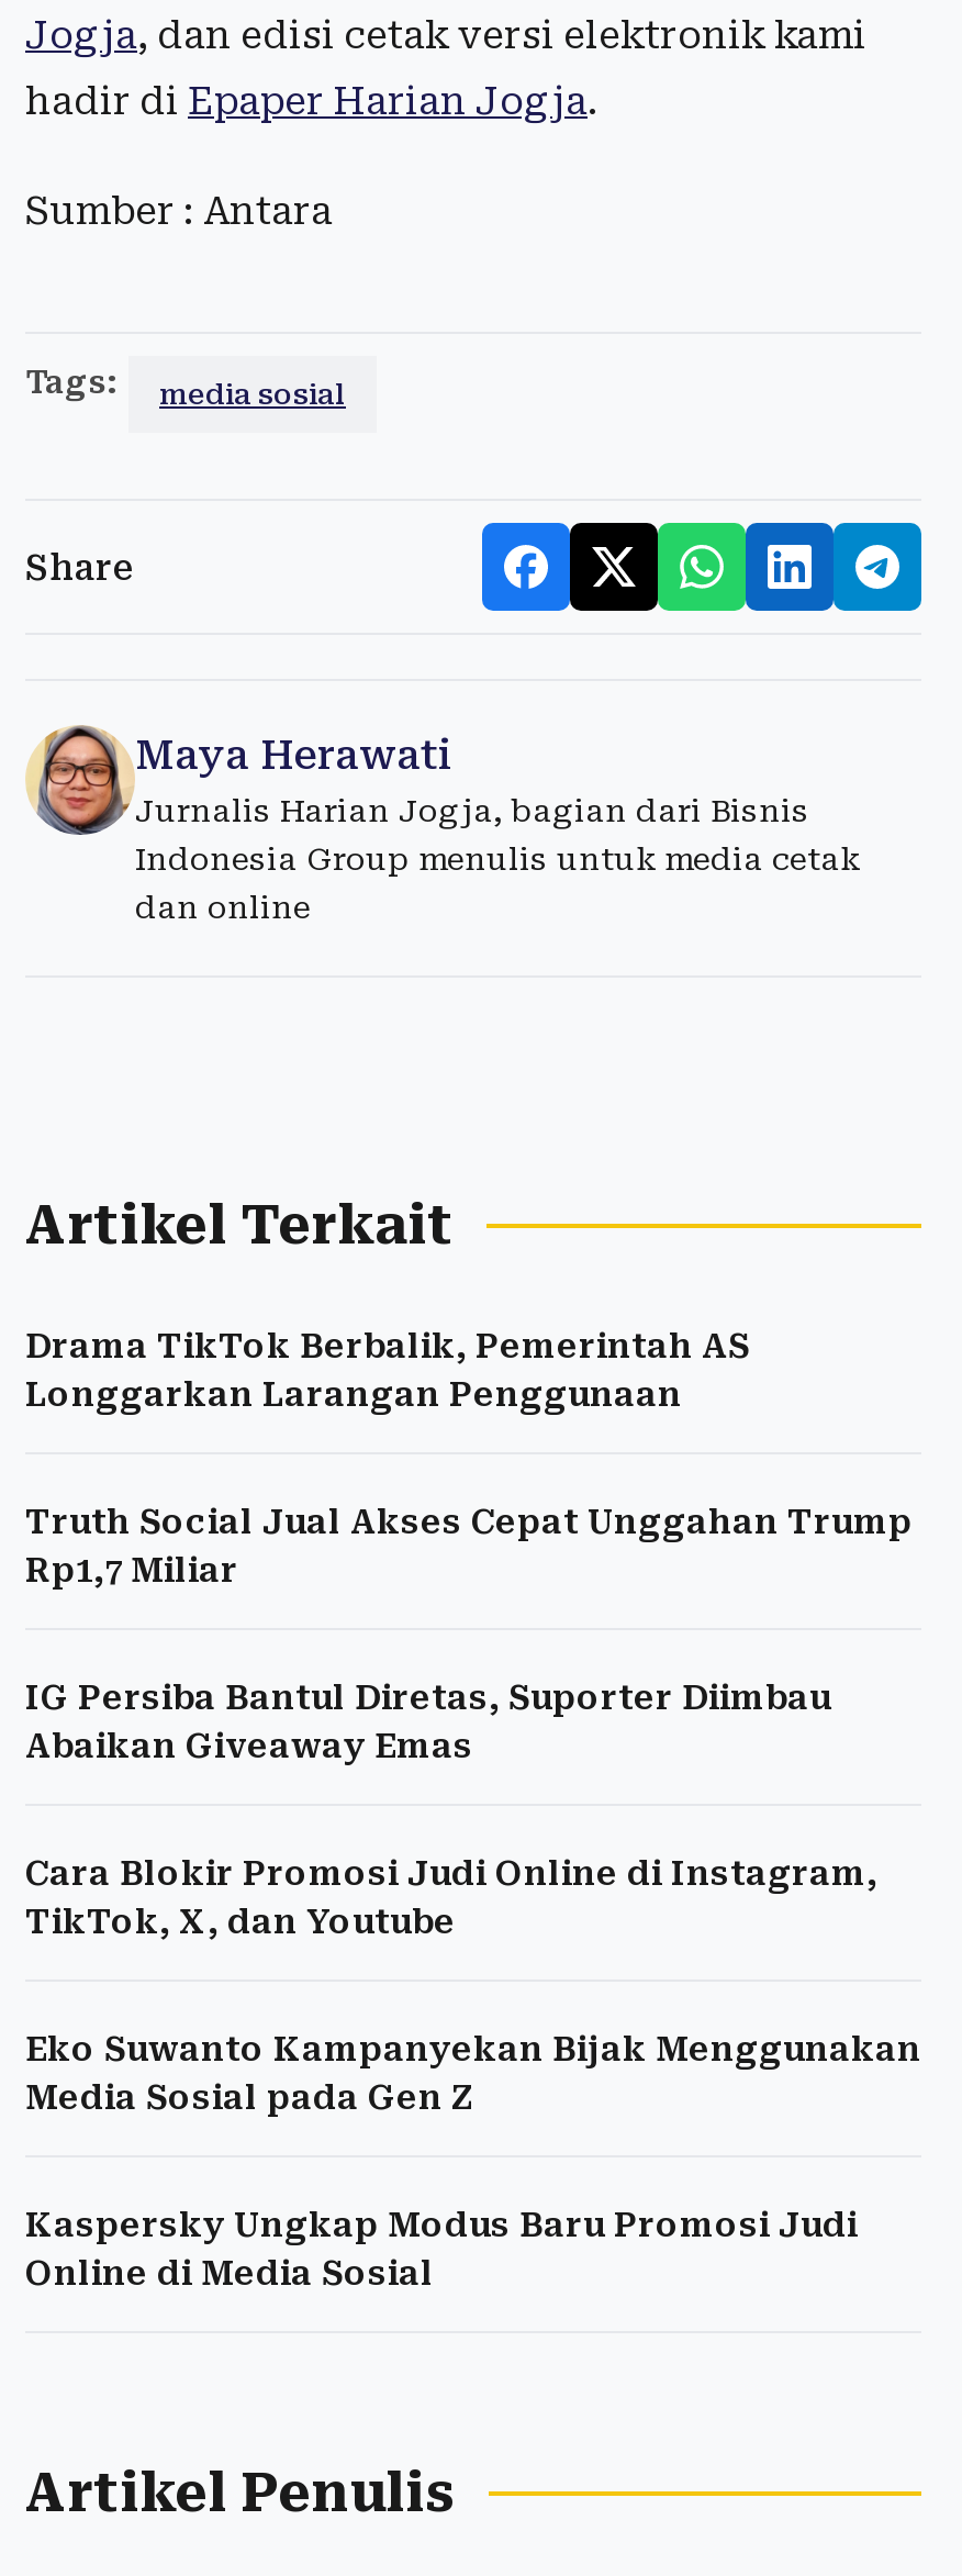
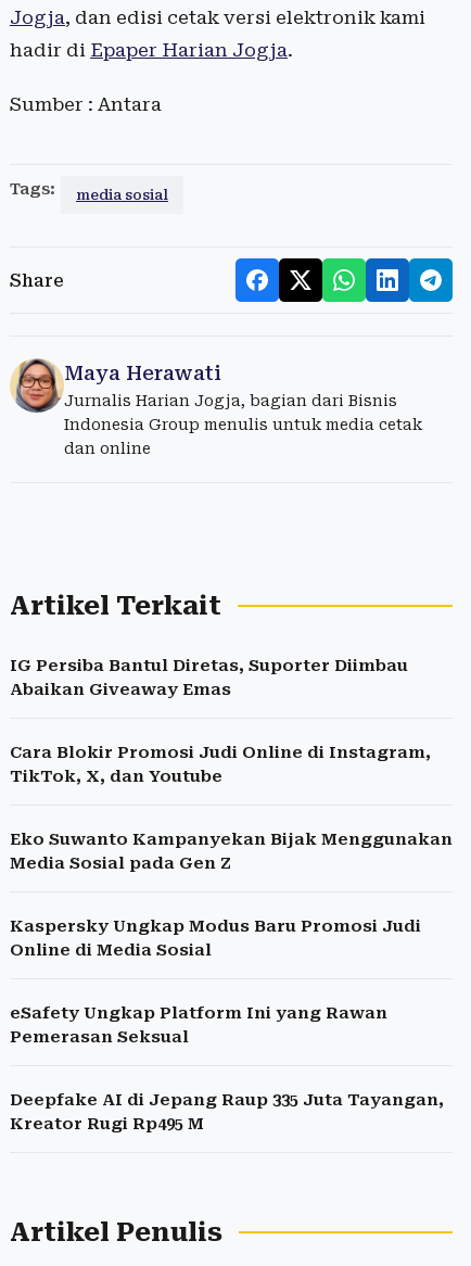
[25,1327,913,1591] Drama TikTok Berbalik, Pemerintah AS | Longgarkan Larangan Penggunaan | Truth Social Jual Akses Cepat Unggahan Trump | Rp1,7 Miliar -> none
moved [25,1679,921,2294] -> [10,656,453,960]: IG Persiba Bantul Diretas, Suporter Diimbau | Abaikan Giveaway Emas | Cara Blokir Promosi Judi Online di Instagram, | TikTok, X, dan Youtube | Eko Suwanto Kampanyekan Bijak Menggunakan | Media Sosial pada Gen Z | Kaspersky Ungkap Modus Baru Promosi Judi | Online di Media Sosial
none -> [10,1003,444,1134] eSafety Ungkap Platform Ini yang Rawan | Pemerasan Seksual | Deepfake AI di Jepang Raup 335 Juta Tayangan, | Kreator Rugi Rp495 M

